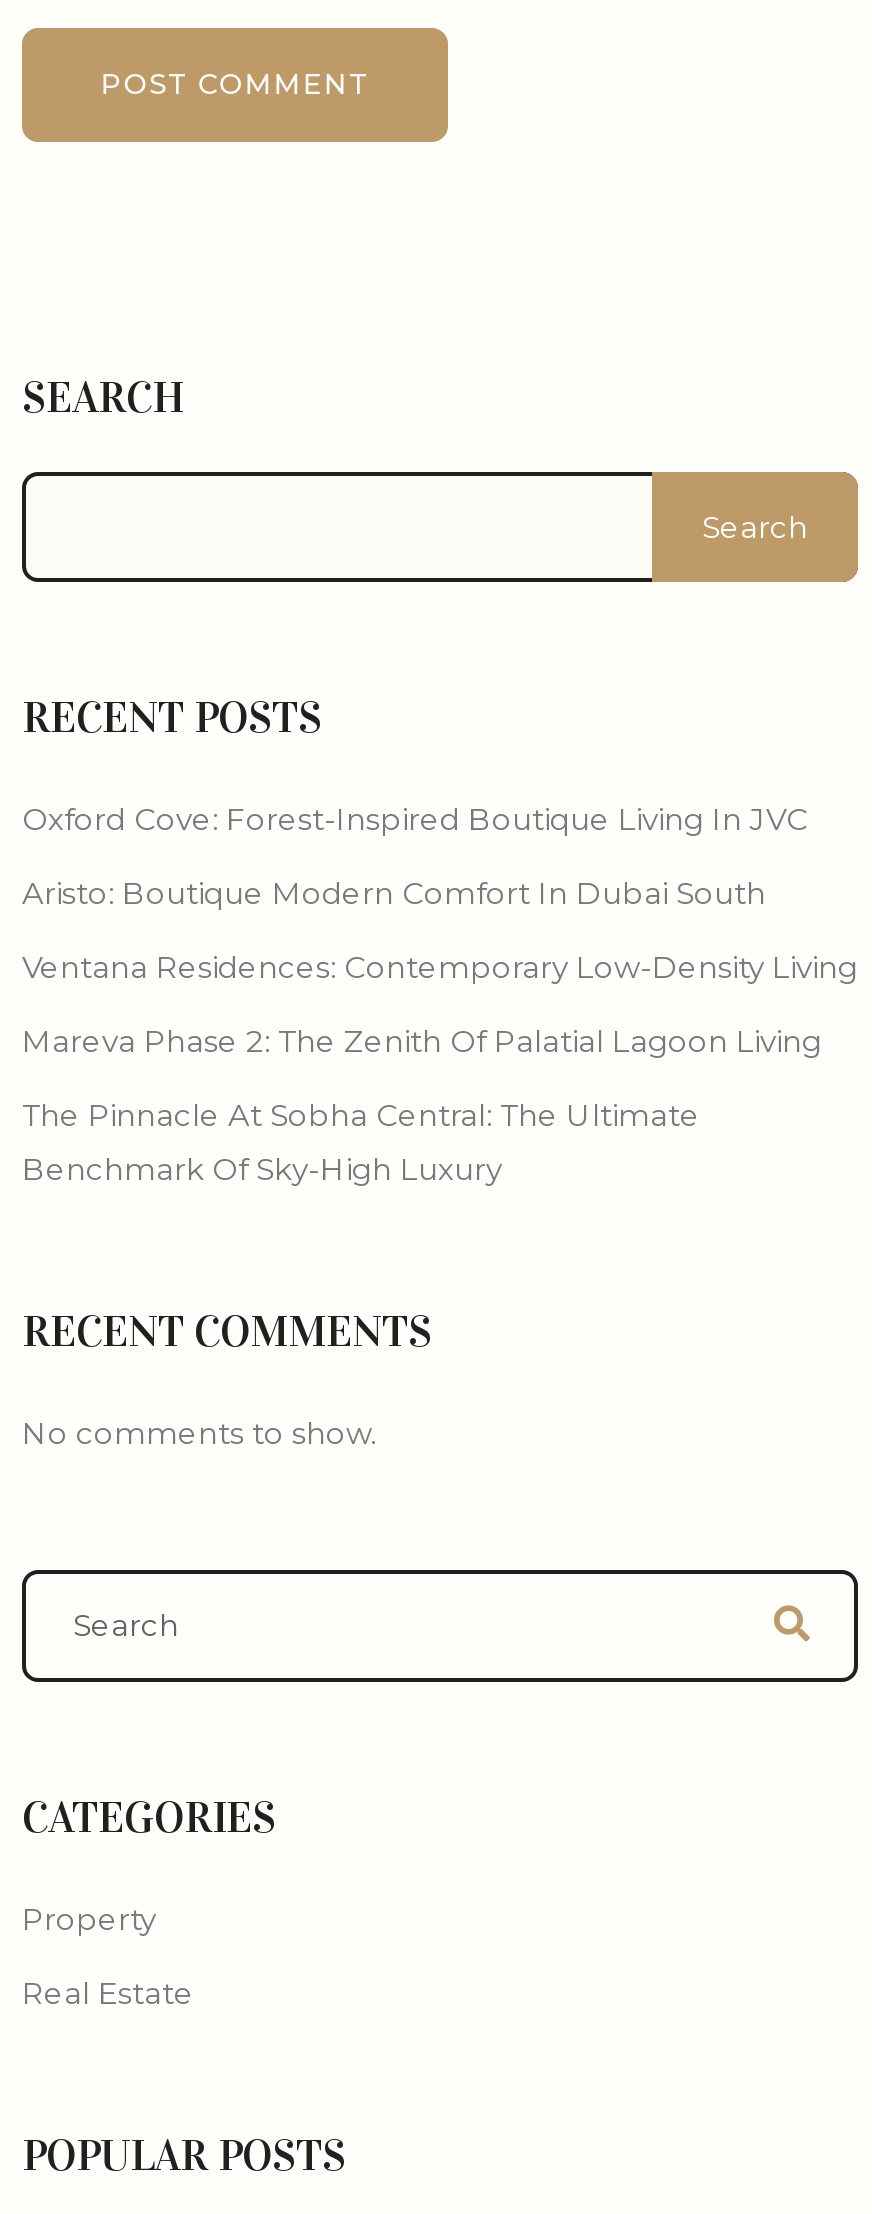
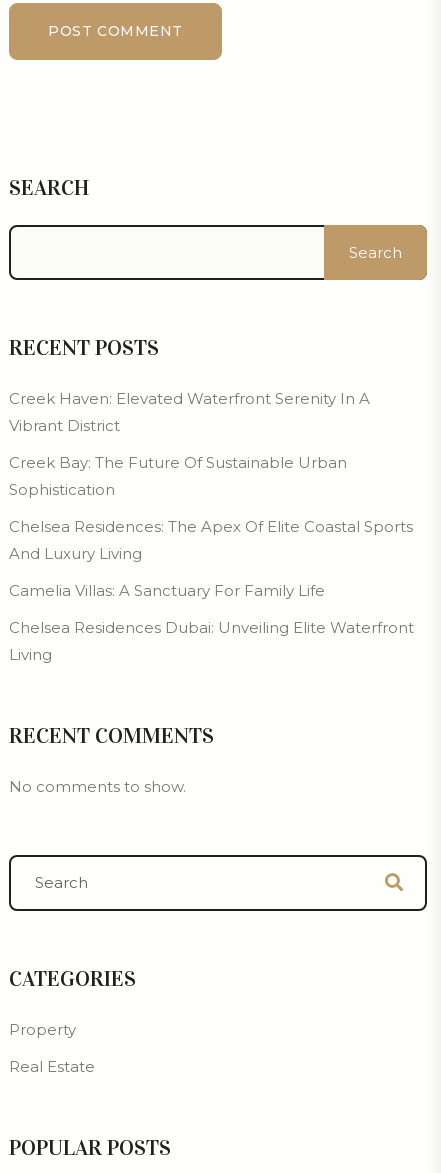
[22,799,808,837] Oxford Cove: Forest-Inspired Boutique Living In JVC -> [9,389,370,435] Creek Haven: Elevated Waterfront Serenity In A | Vibrant District
[22,873,766,911] Aristo: Boutique Modern Comfort In Dubai South -> [9,453,347,499] Creek Bay: The Future Of Sustainable Urban | Sophistication
[22,947,858,985] Ventana Residences: Contemporary Low-Density Living -> [9,517,413,563] Chelsea Residences: The Apex Of Elite Coastal Sports | And Luxury Living
[22,1021,822,1059] Mareva Phase 2: The Zenith Of Palatial Lagoon Living -> [9,581,325,600] Camelia Villas: A Sanctuary For Family Life
[22,1095,700,1187] The Pinnacle At Sobha Central: The Ultimate | Benchmark Of Sky-High Luxury -> [9,618,414,664] Chelsea Residences Dubai: Unveiling Elite Waterfront | Living

